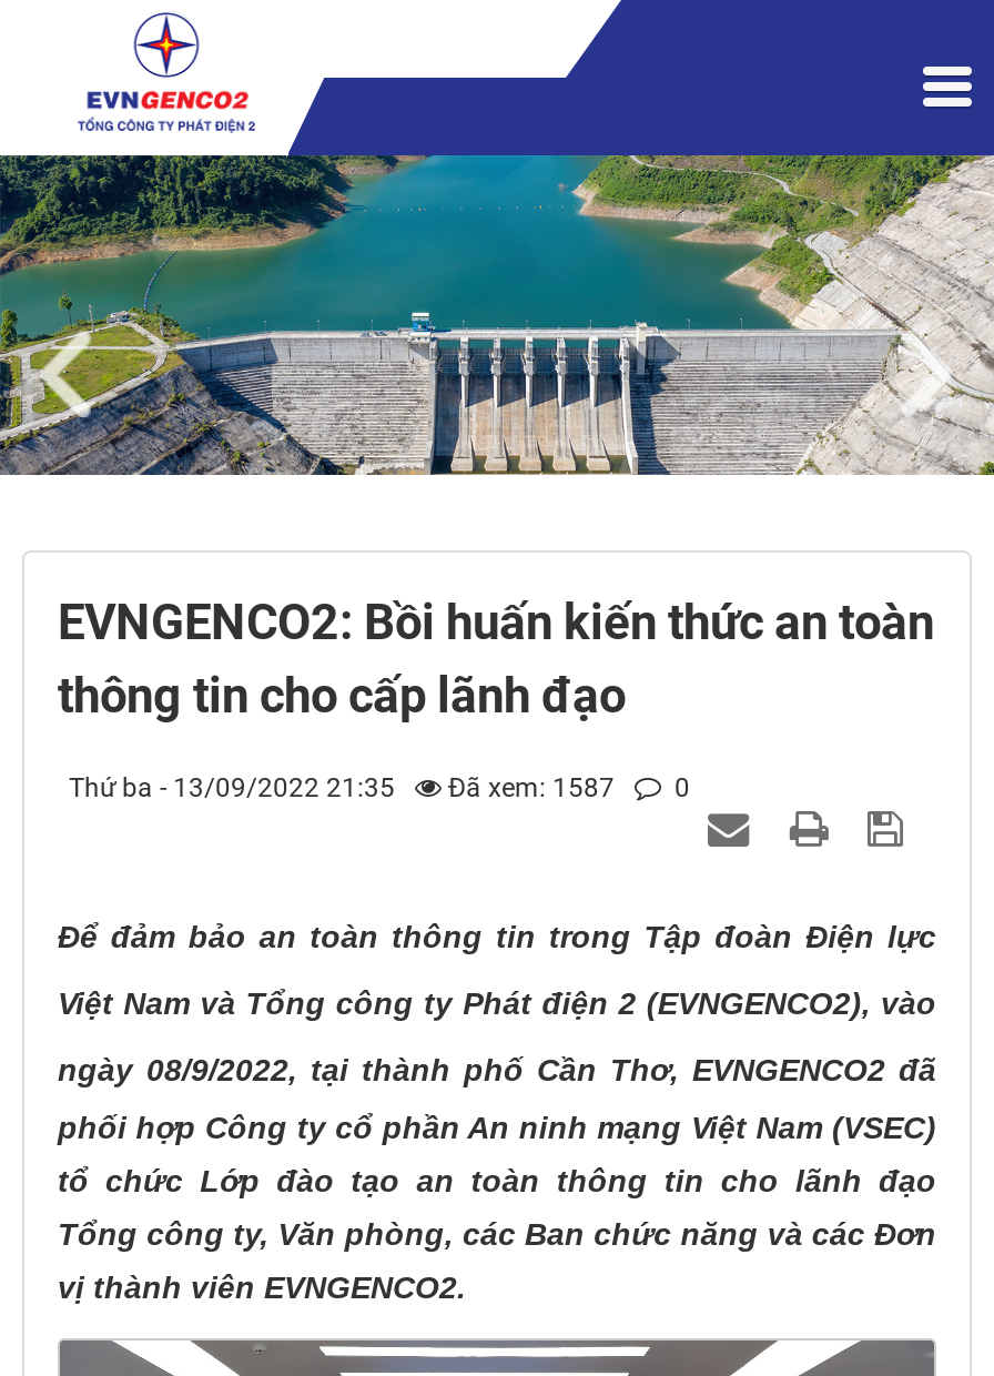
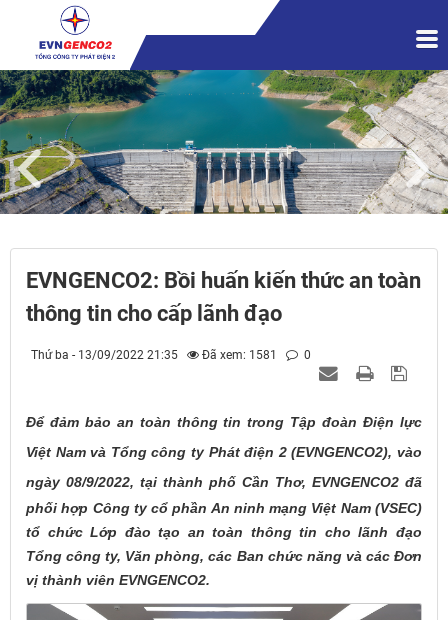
[69,772,690,803] Thứ ba - 13/09/2022 21:35 Đã xem: 1587 0 -> [31,348,311,362] Thứ ba - 13/09/2022 21:35 Đã xem: 1581 0

